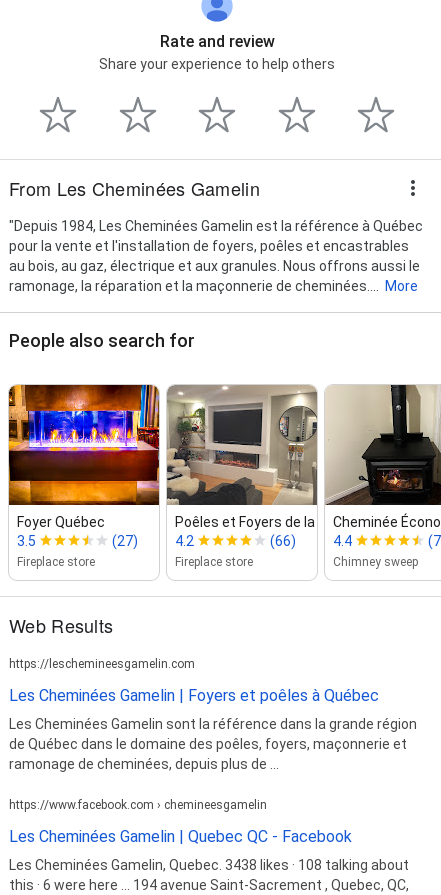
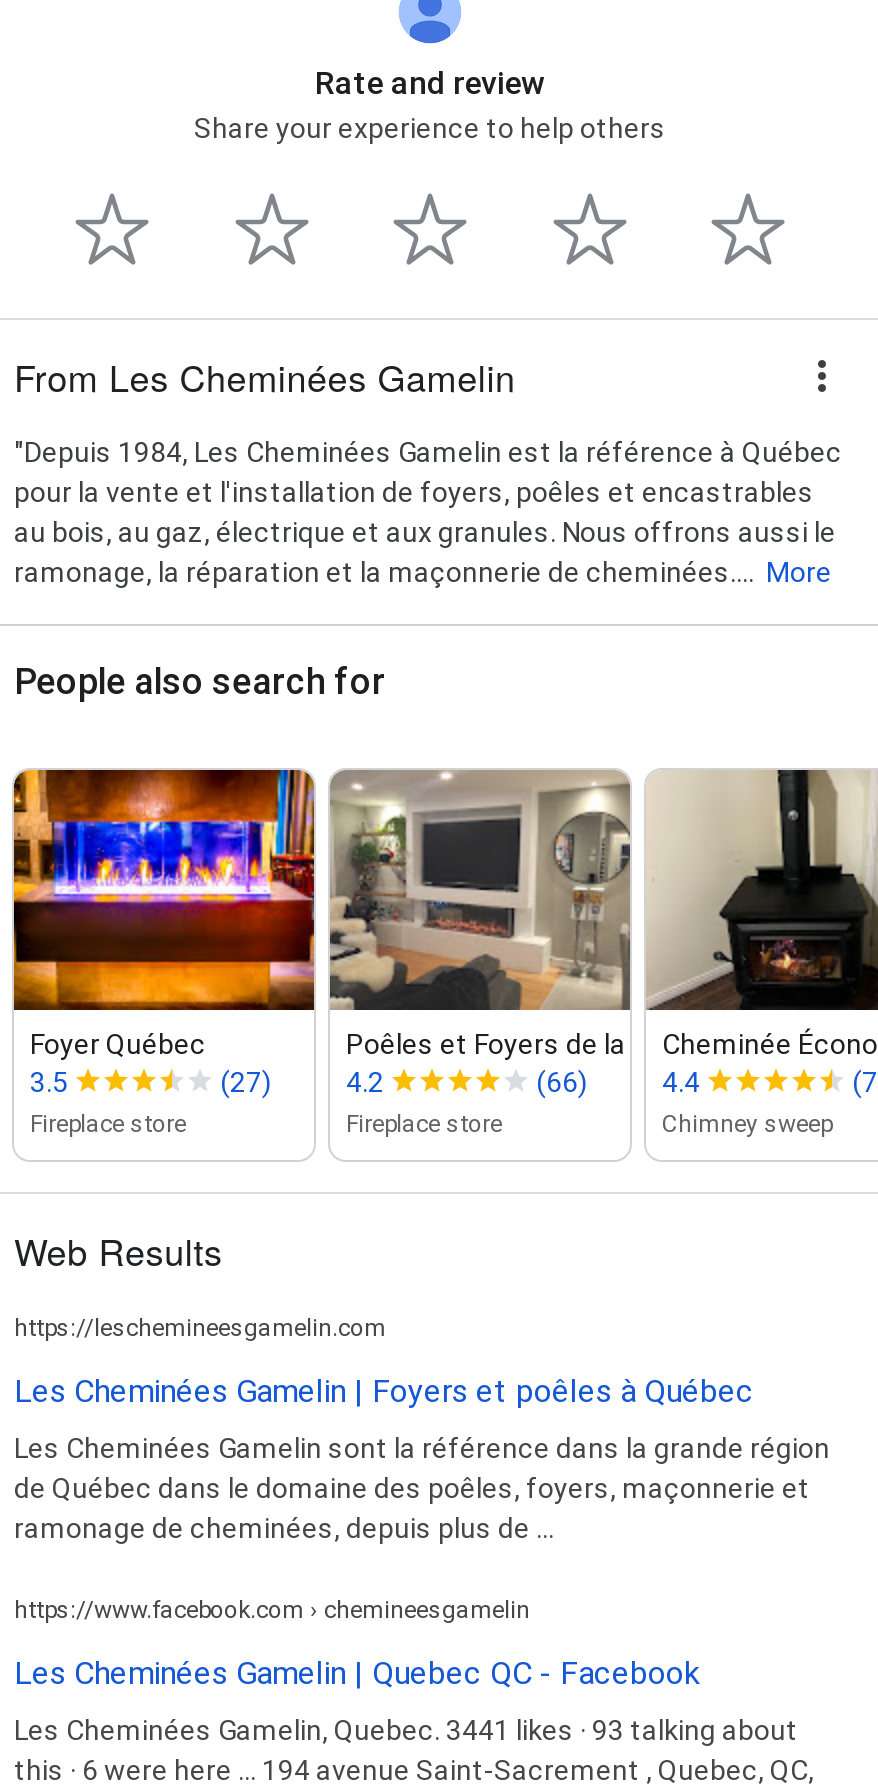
[9,857,409,873] Les Cheminées Gamelin, Quebec. 3438 likes · 108 talking about -> [14,1713,798,1745] Les Cheminées Gamelin, Quebec. 3441 likes · 93 talking about

